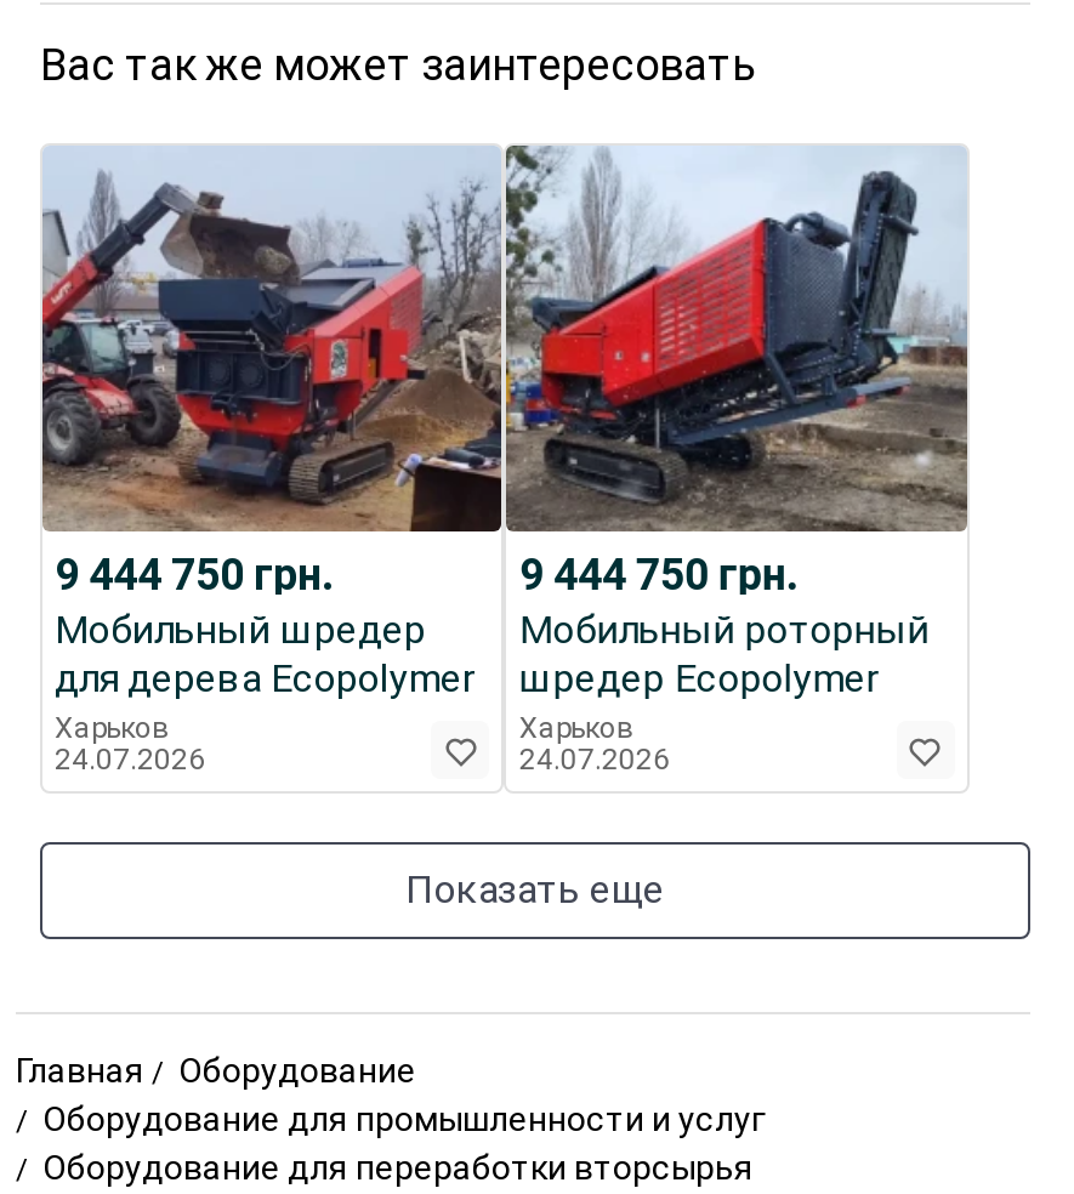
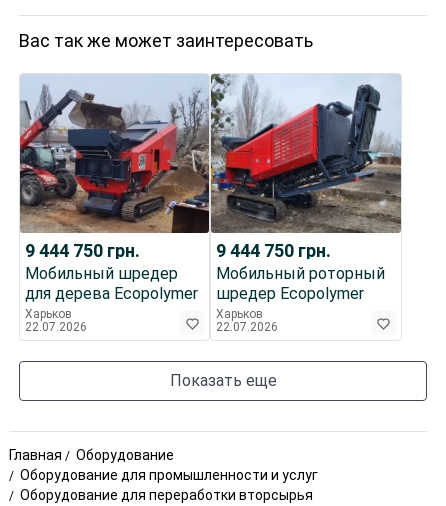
[55,743,205,777] 24.07.2026 -> [25,320,87,334] 22.07.2026
[519,743,669,777] 24.07.2026 -> [216,320,278,334] 22.07.2026

